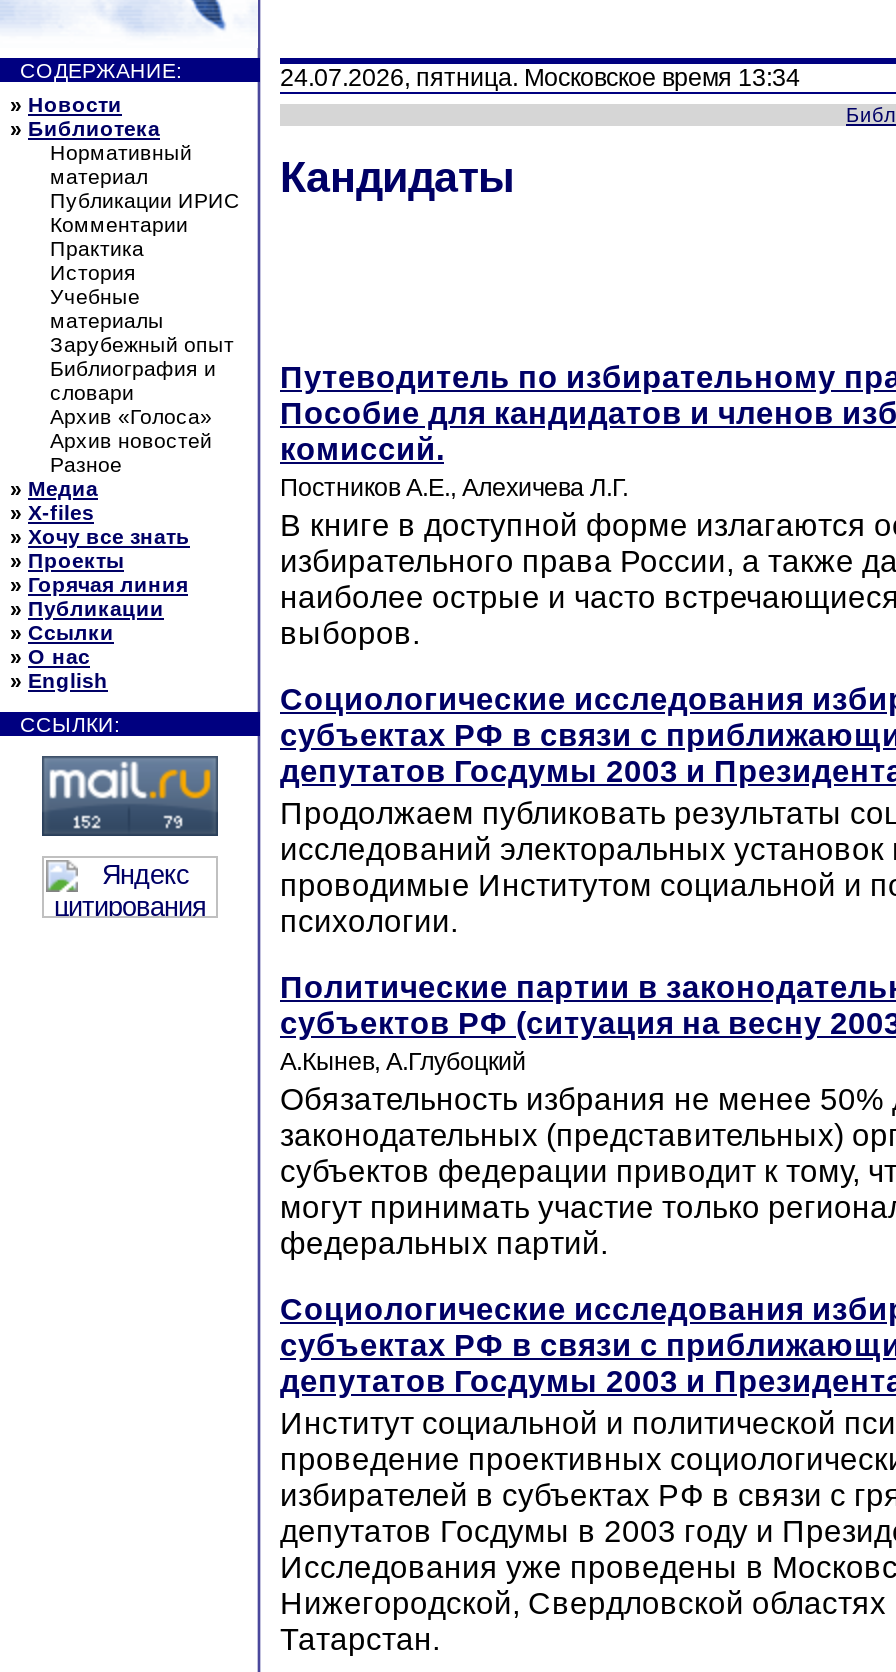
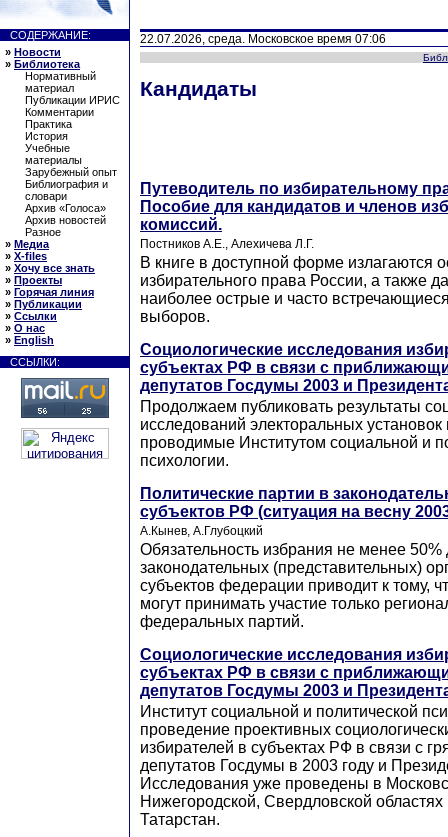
[280,64,800,92] 24.07.2026, пятница. Московское время 13:34 -> [140,32,386,46] 22.07.2026, среда. Московское время 07:06

